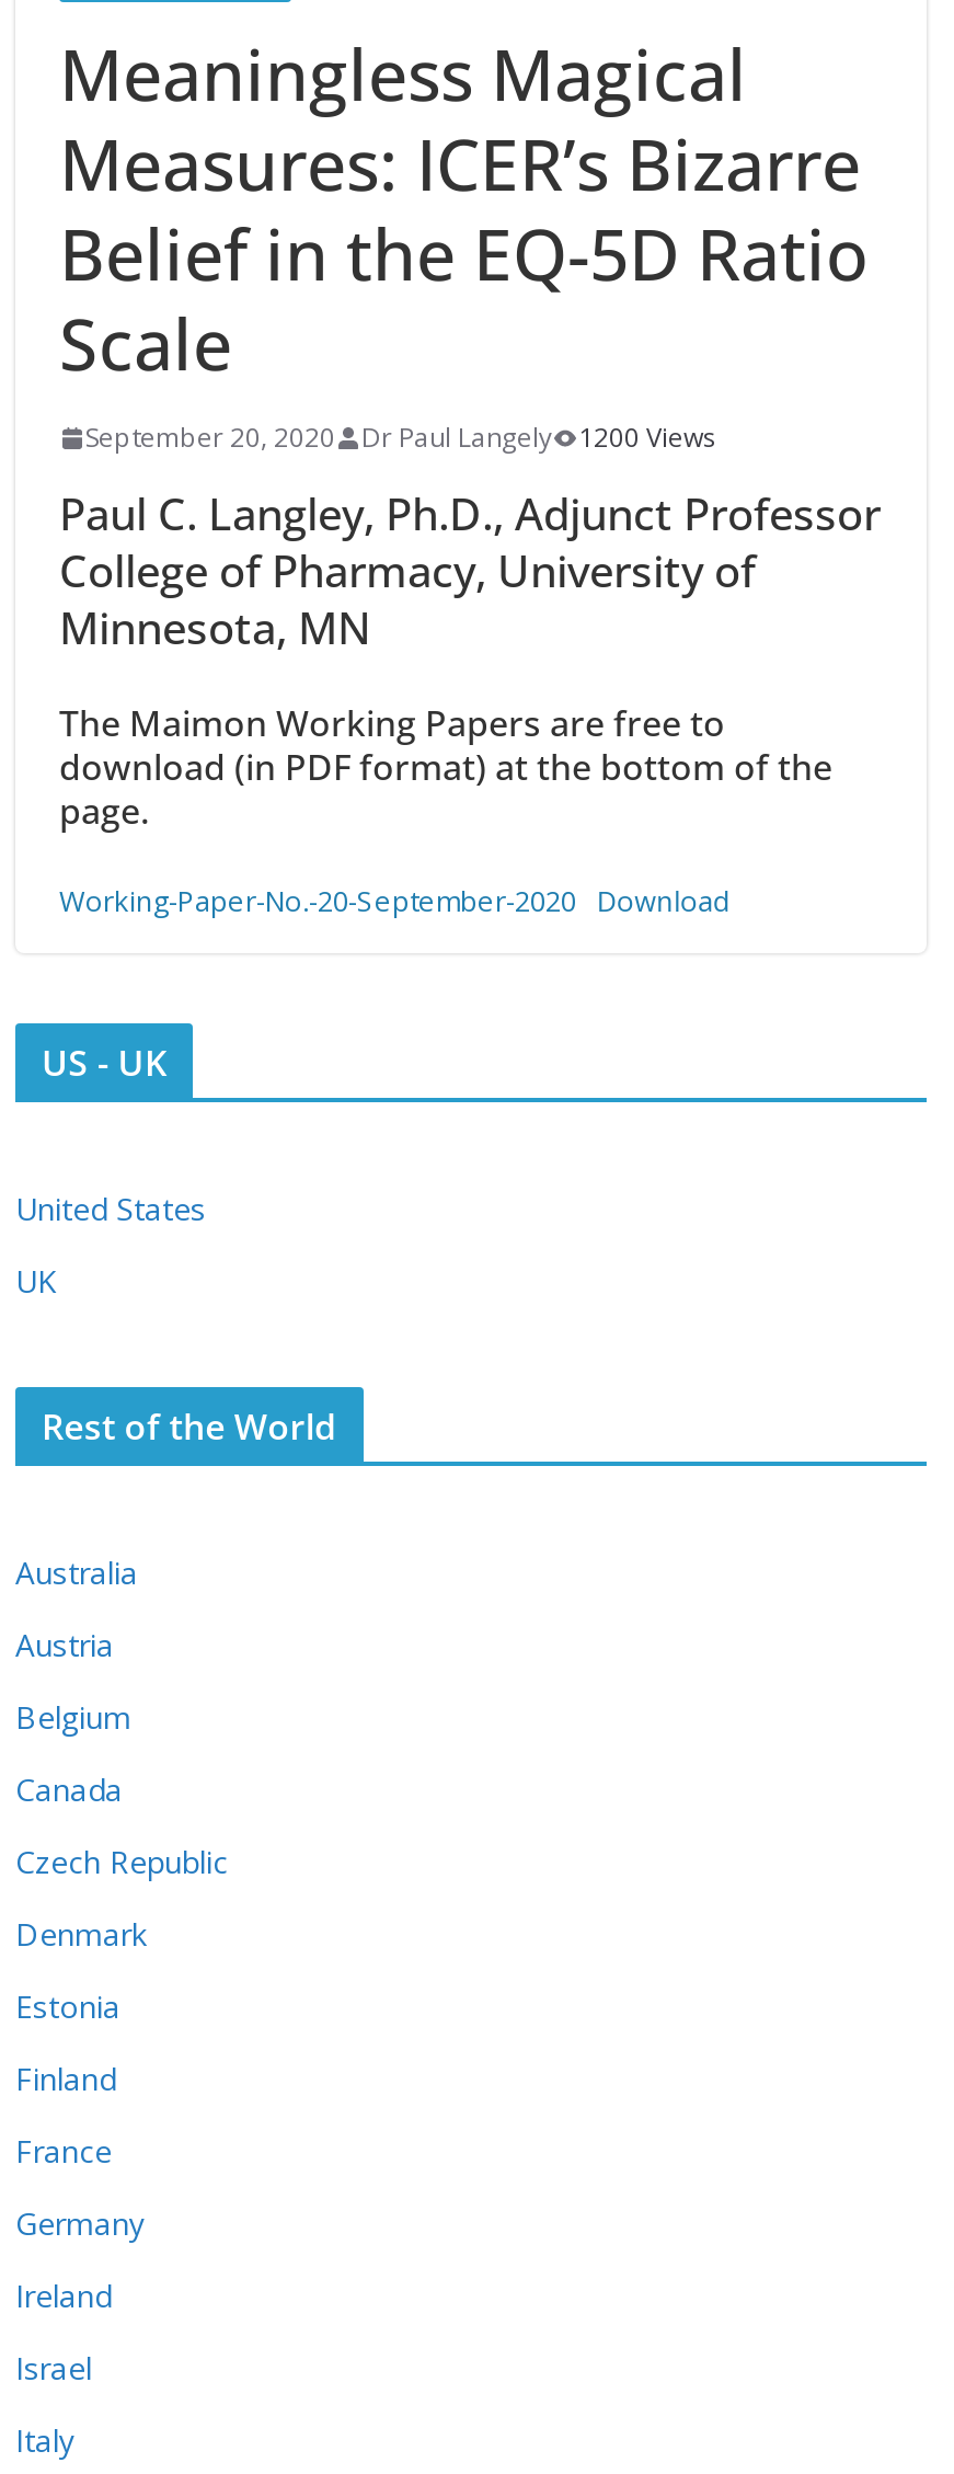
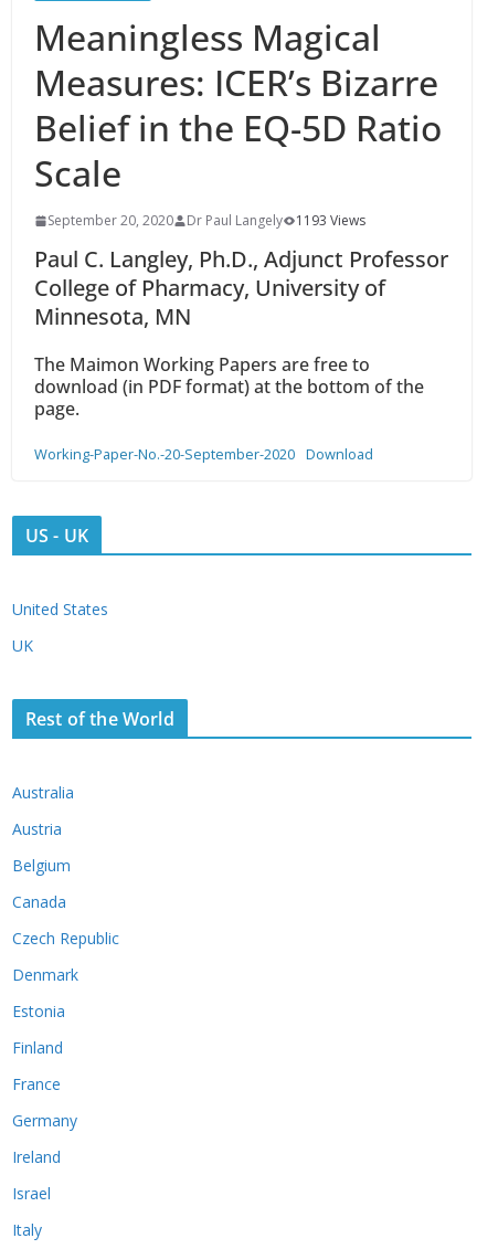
[85,419,716,456] September 20, 2020 Dr Paul Langely 1200 Views -> [47,211,365,230] September 20, 2020 Dr Paul Langely 1193 Views

